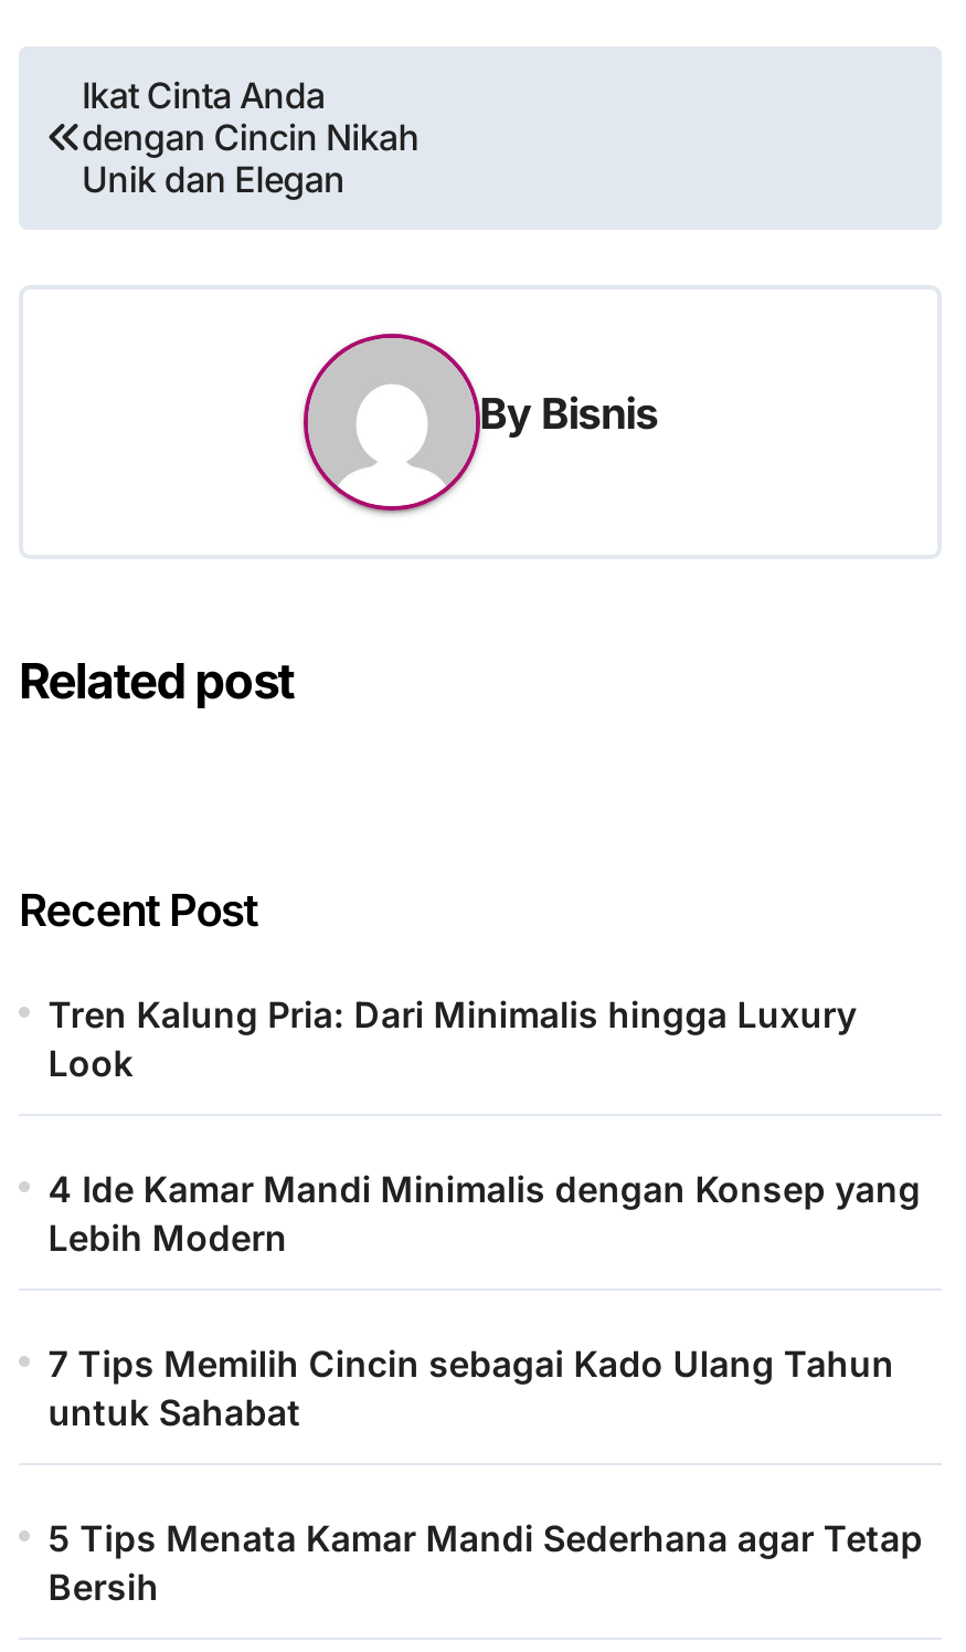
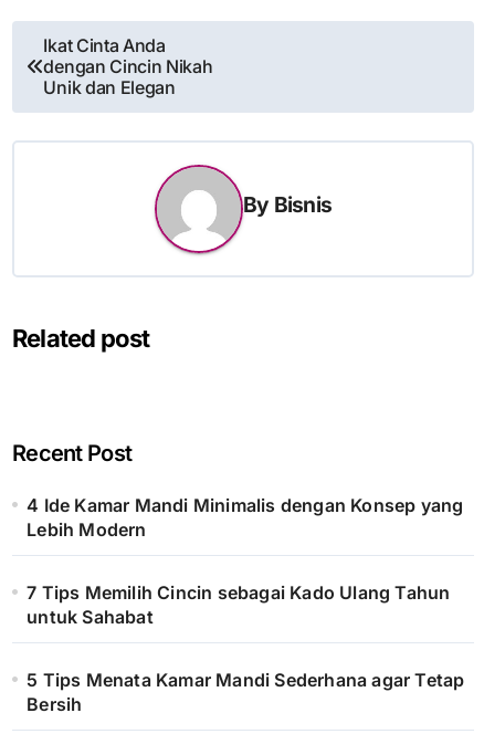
[48,991,856,1084] Tren Kalung Pria: Dari Minimalis hingga Luxury | Look -> none

